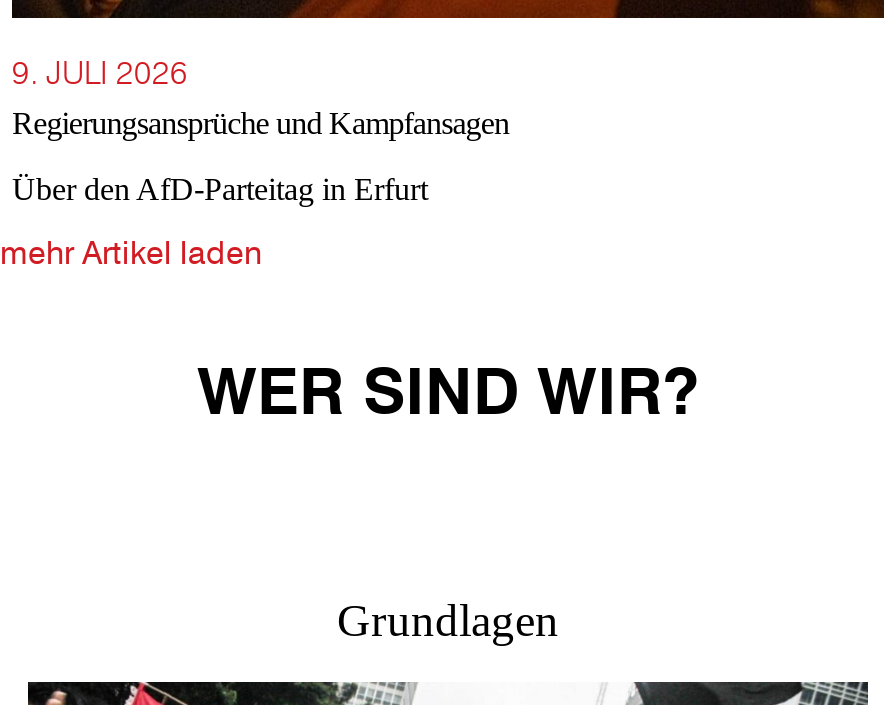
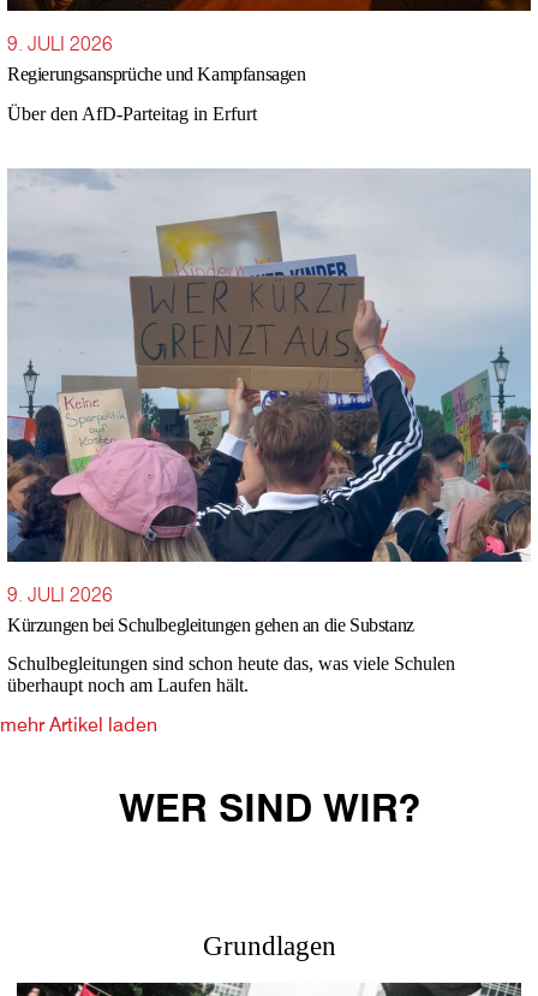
none -> [6,168,532,696] [image] | 9. JULI 2026 | Kürzungen bei Schulbegleitungen gehen an die Substanz | Schulbegleitungen sind schon heute das, was viele Schulen | überhaupt noch am Laufen hält.

